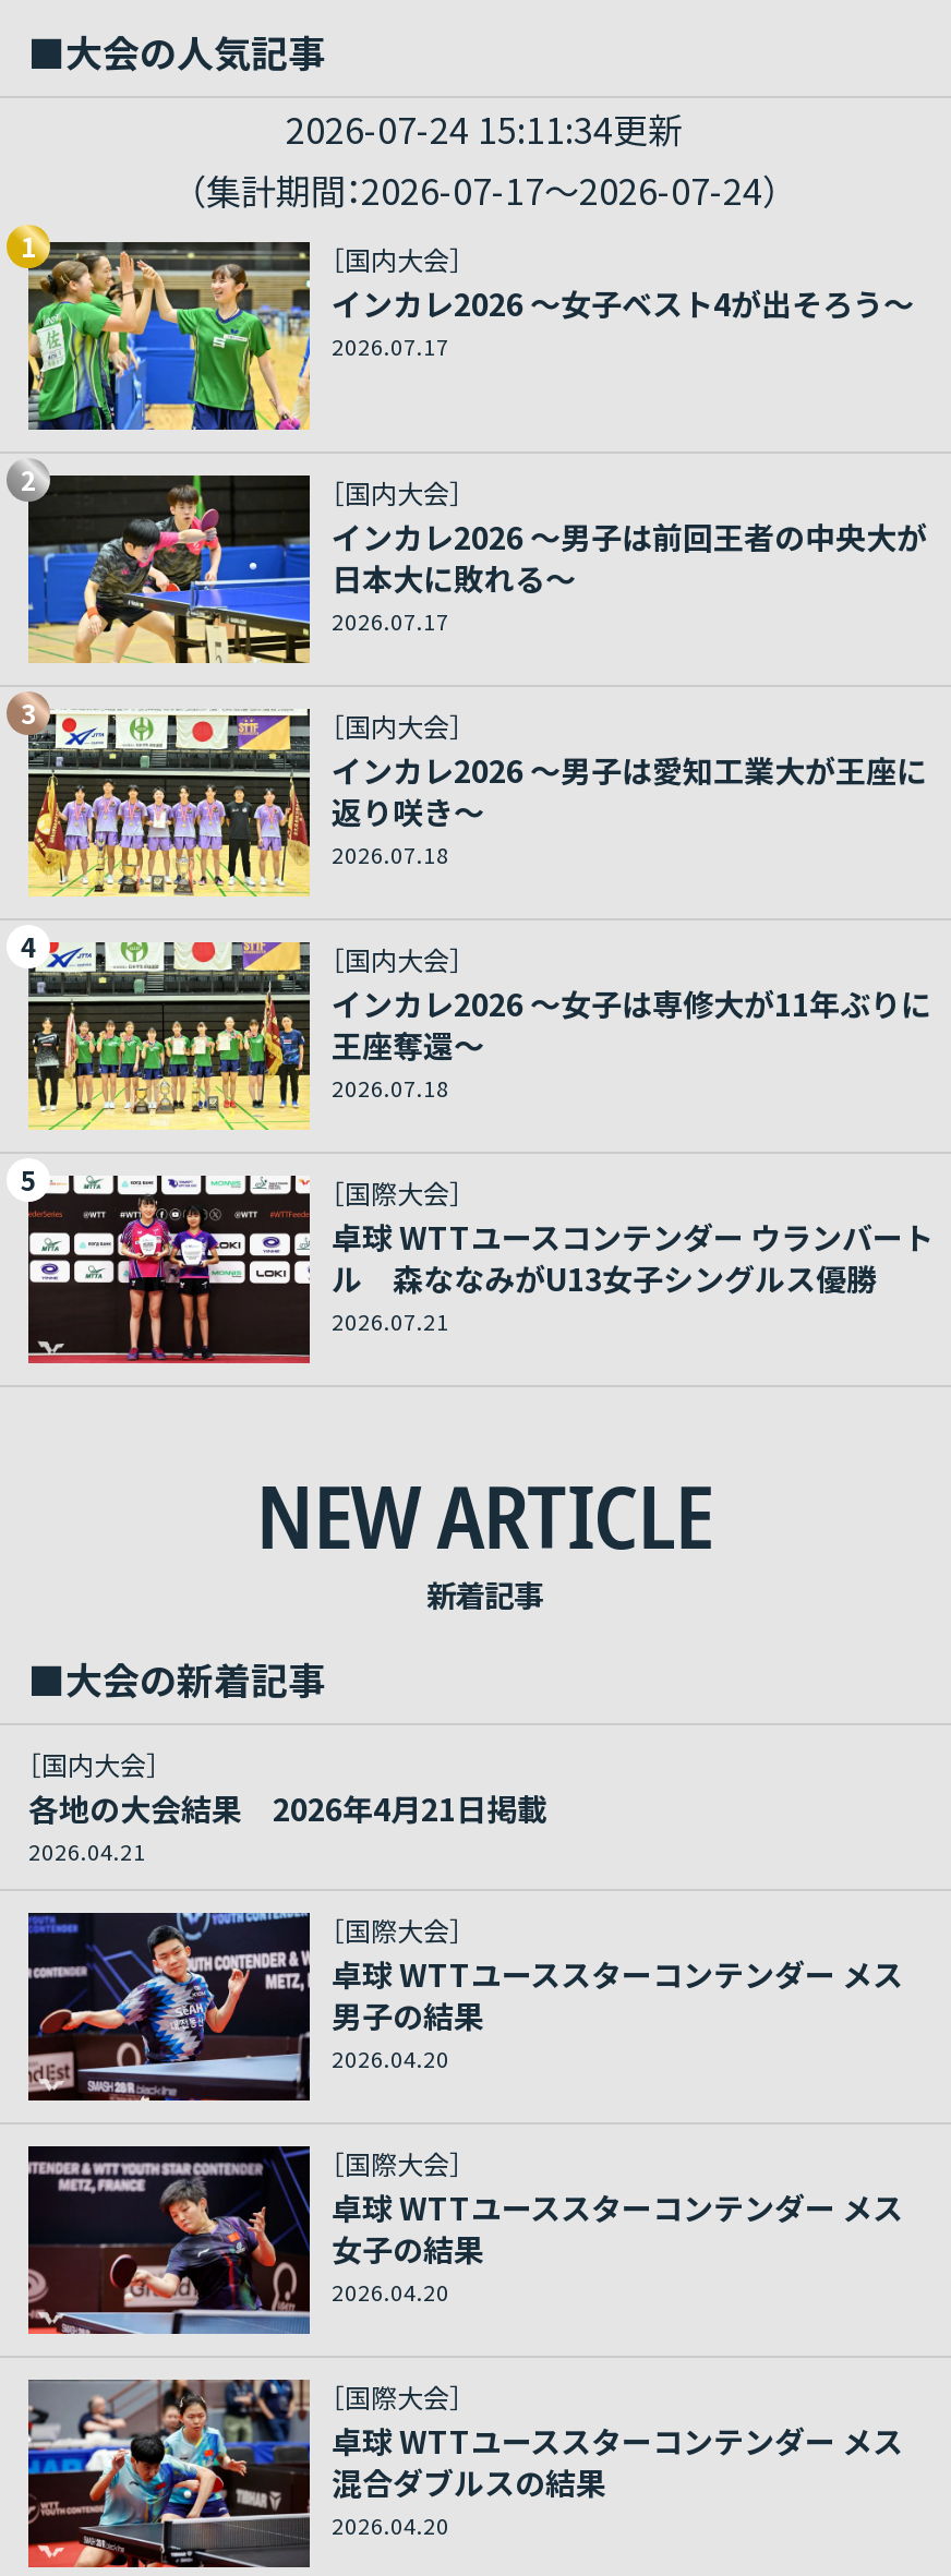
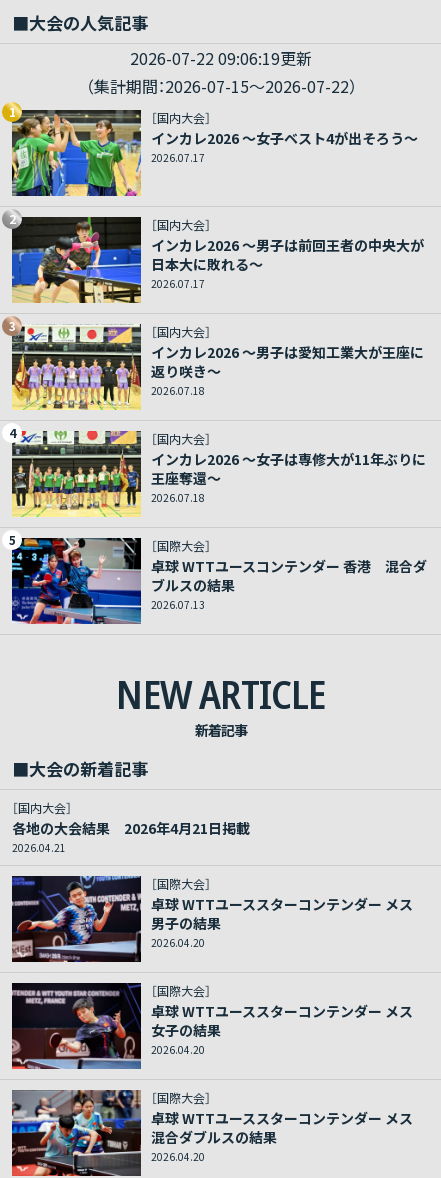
[286,102,683,154] 2026-07-24 15:11:34更新 -> [130,46,312,70] 2026-07-22 09:06:19更新
[189,163,780,215] （集計期間：2026-07-17～2026-07-24） -> [85,74,356,98] （集計期間：2026-07-15～2026-07-22）
[26,1176,934,1365] [image] | 卓球 WTTユースコンテンダー ウランバート | ル 森ななみがU13女子シングルス優勝 | 2026.07.21 -> [11,537,427,625] [image] | 卓球 WTTユースコンテンダー 香港 混合ダ | ブルスの結果 | 2026.07.13

